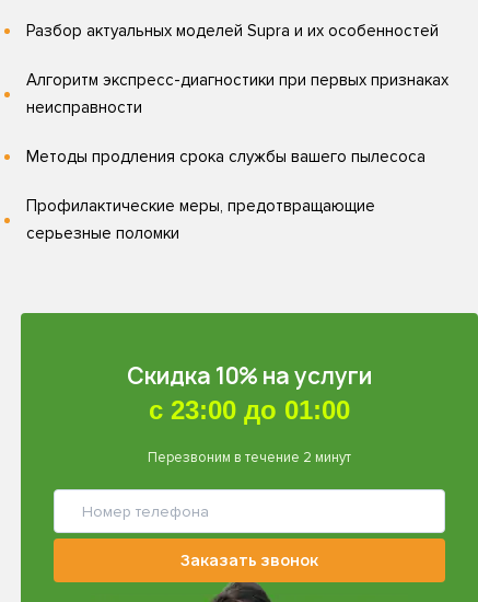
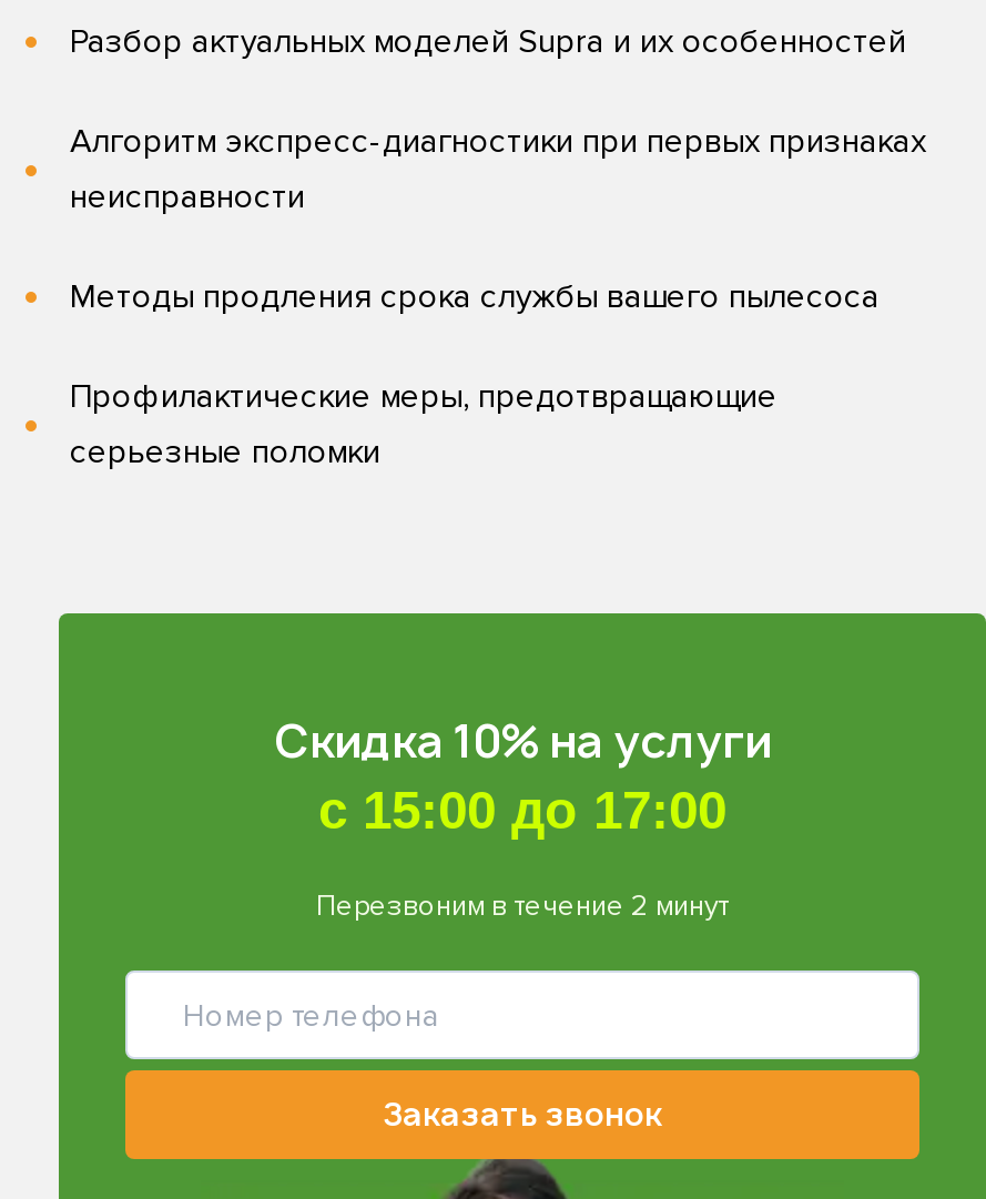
[149,395,350,425] с 23:00 до 01:00 -> [318,780,726,840] с 15:00 до 17:00

